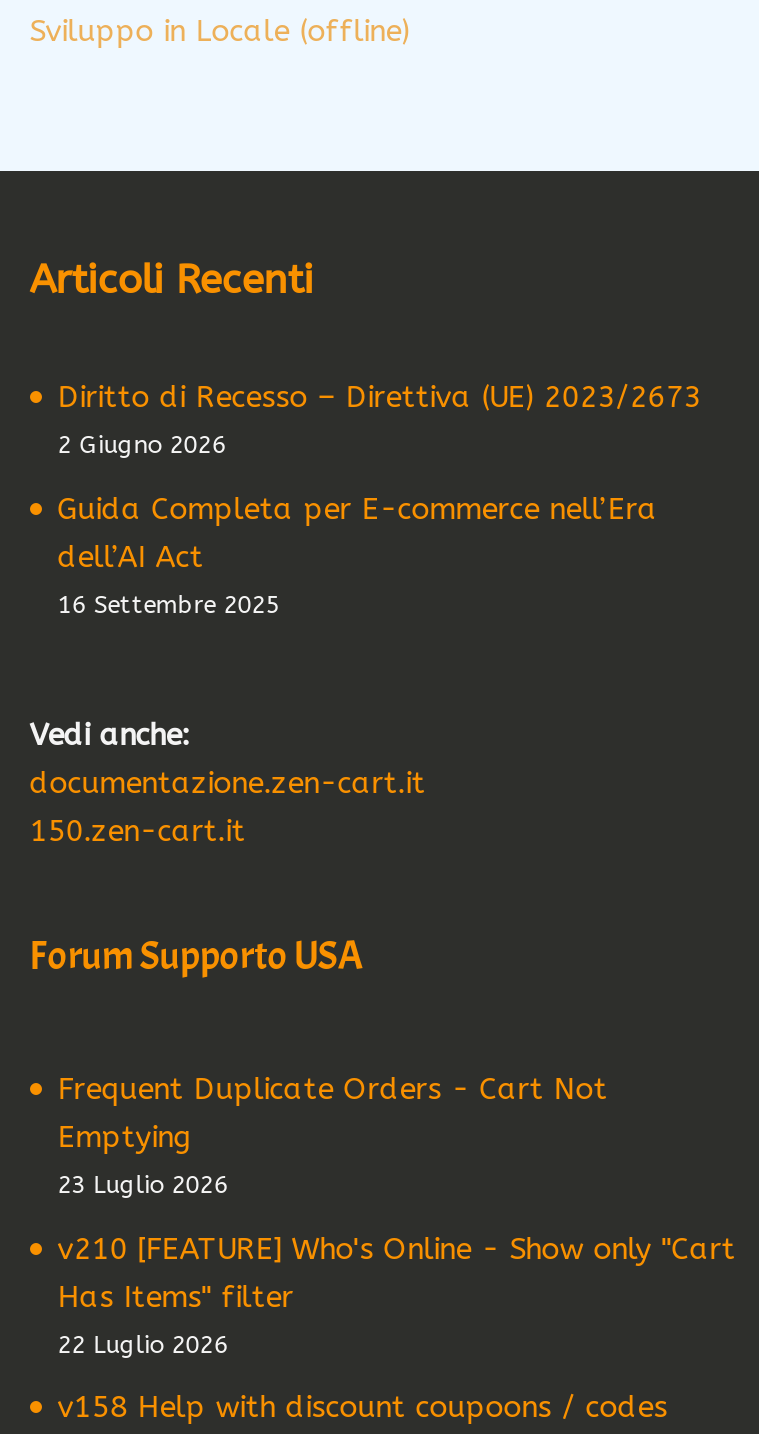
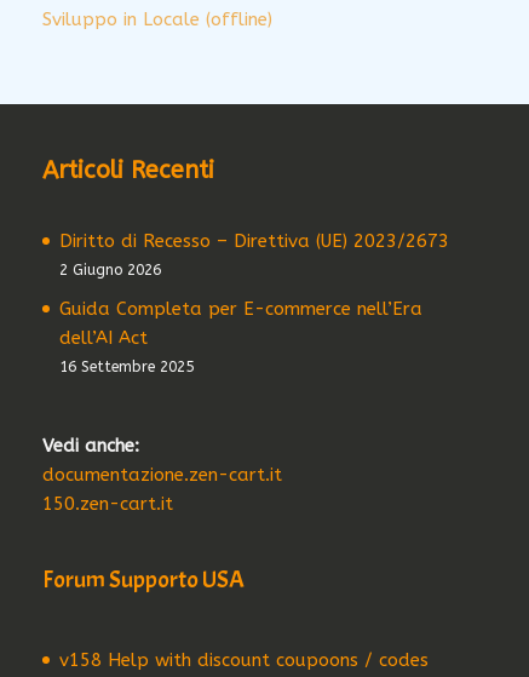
[58,1072,736,1359] Frequent Duplicate Orders - Cart Not | Emptying | 23 Luglio 2026 | v210 [FEATURE] Who's Online - Show only "Cart | Has Items" filter | 22 Luglio 2026 -> none

